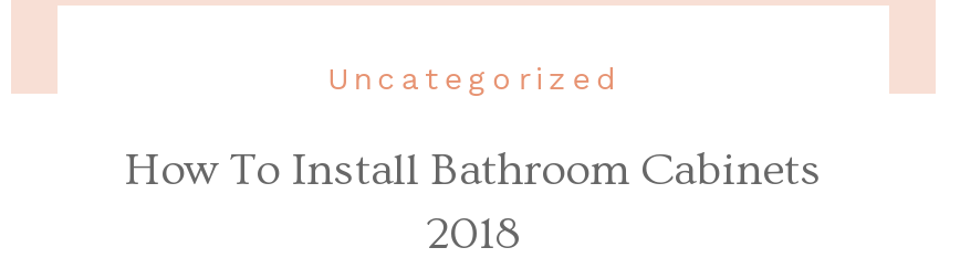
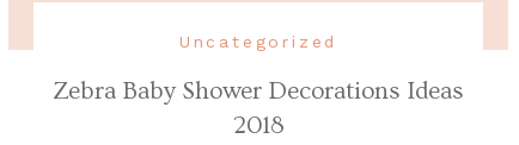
[125,144,822,195] How To Install Bathroom Cabinets -> [53,77,464,104] Zebra Baby Shower Decorations Ideas

